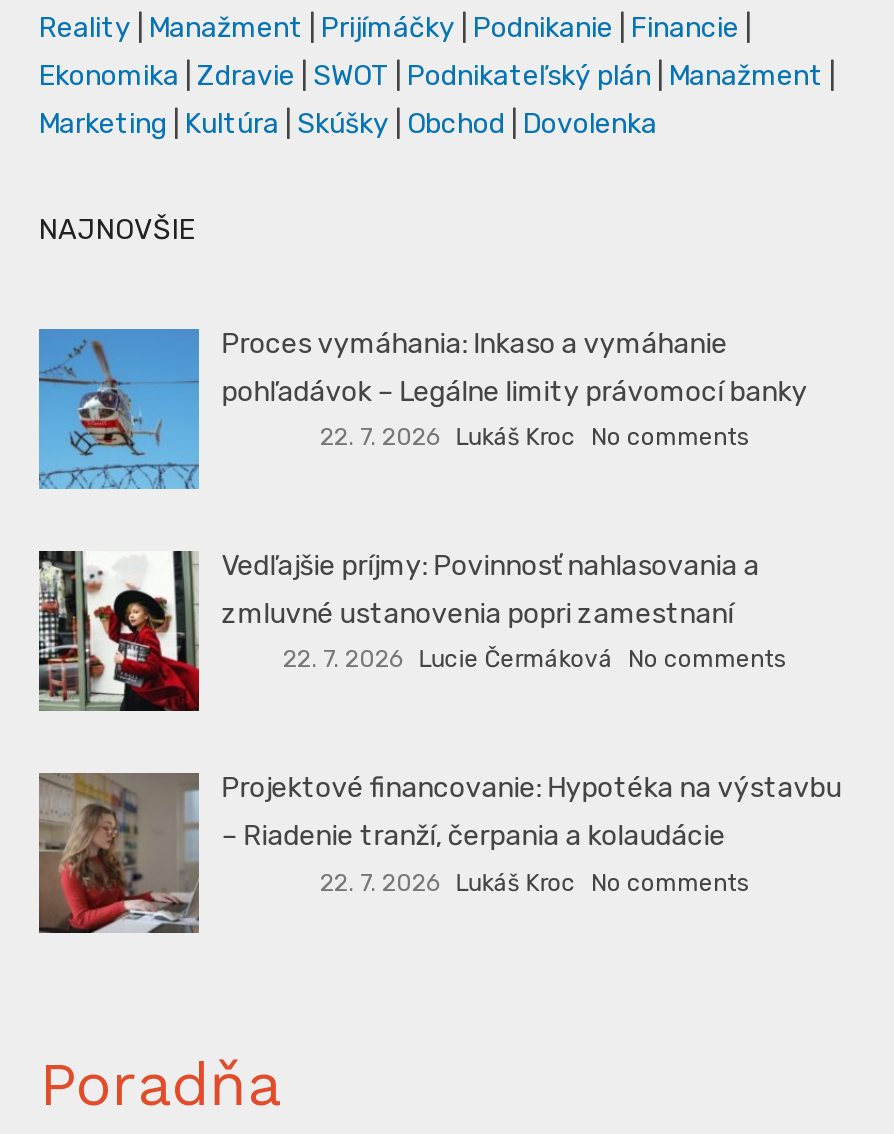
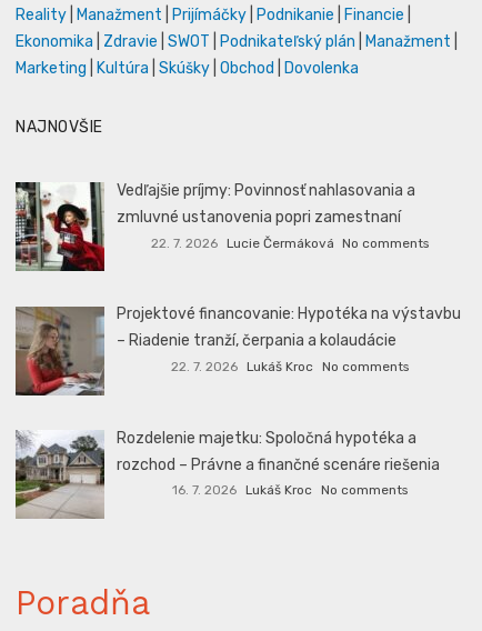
[37,326,807,490] [image] | Proces vymáhania: Inkaso a vymáhanie | pohľadávok – Legálne limity právomocí banky | 22. 7. 2026 Lukáš Kroc No comments -> none
moved [35,548,841,896] -> [13,181,461,374]: [image] | Vedľajšie príjmy: Povinnosť nahlasovania a | zmluvné ustanovenia popri zamestnaní | 22. 7. 2026 Lucie Čermáková No comments | Projektové financovanie: Hypotéka na výstavbu | – Riadenie tranží, čerpania a kolaudácie | 22. 7. 2026 Lukáš Kroc No comments
none -> [14,428,440,519] [image] | Rozdelenie majetku: Spoločná hypotéka a | rozchod – Právne a finančné scenáre riešenia | 16. 7. 2026 Lukáš Kroc No comments

